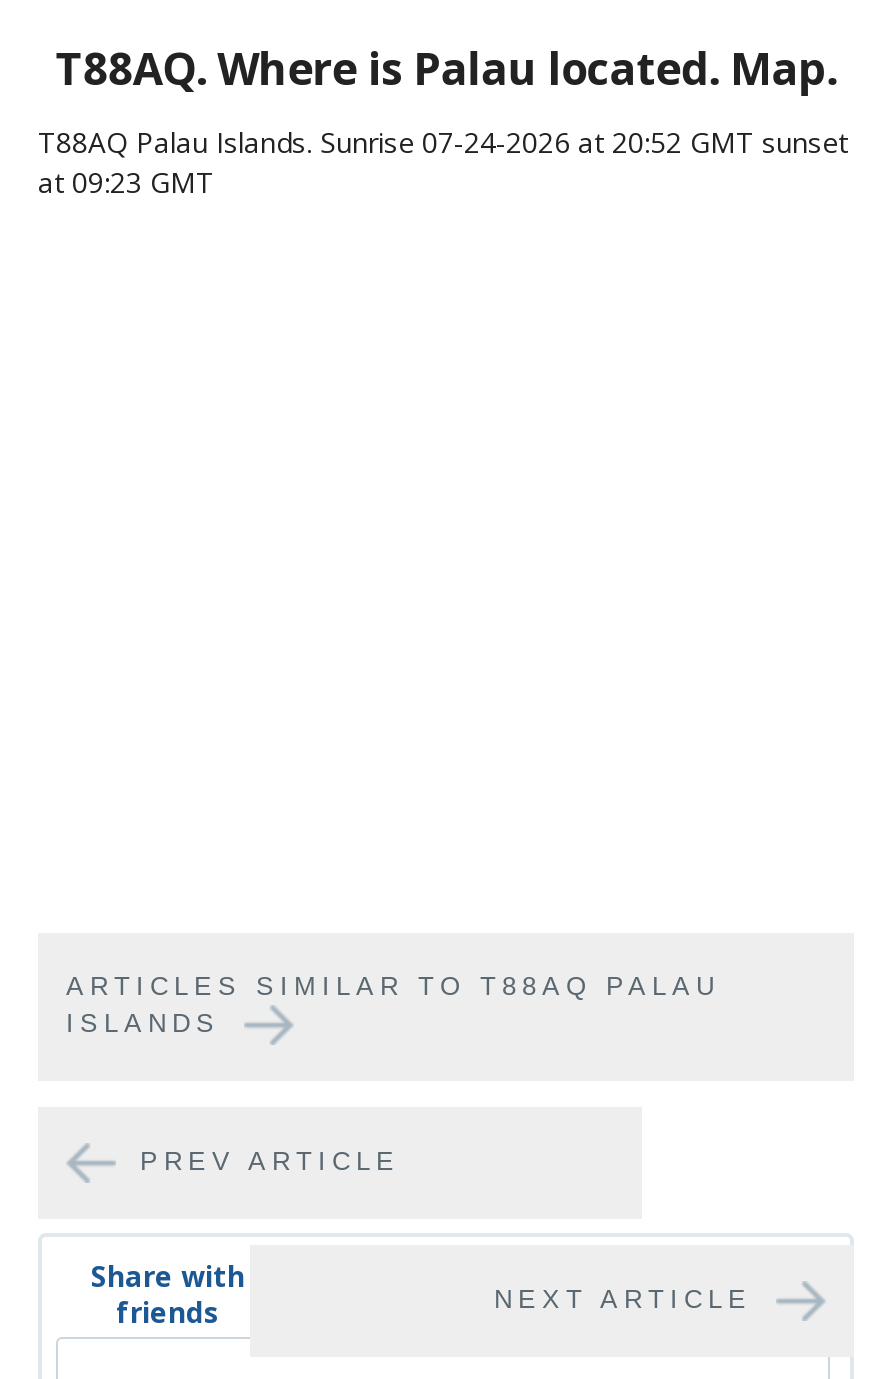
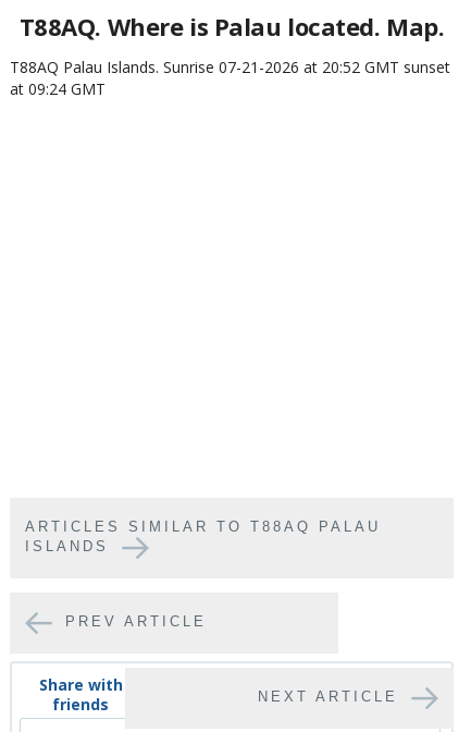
[38,123,848,161] T88AQ Palau Islands. Sunrise 07-24-2026 at 20:52 GMT sunset -> [10,56,450,77] T88AQ Palau Islands. Sunrise 07-21-2026 at 20:52 GMT sunset
[38,163,214,201] at 09:23 GMT -> [10,78,106,99] at 09:24 GMT

